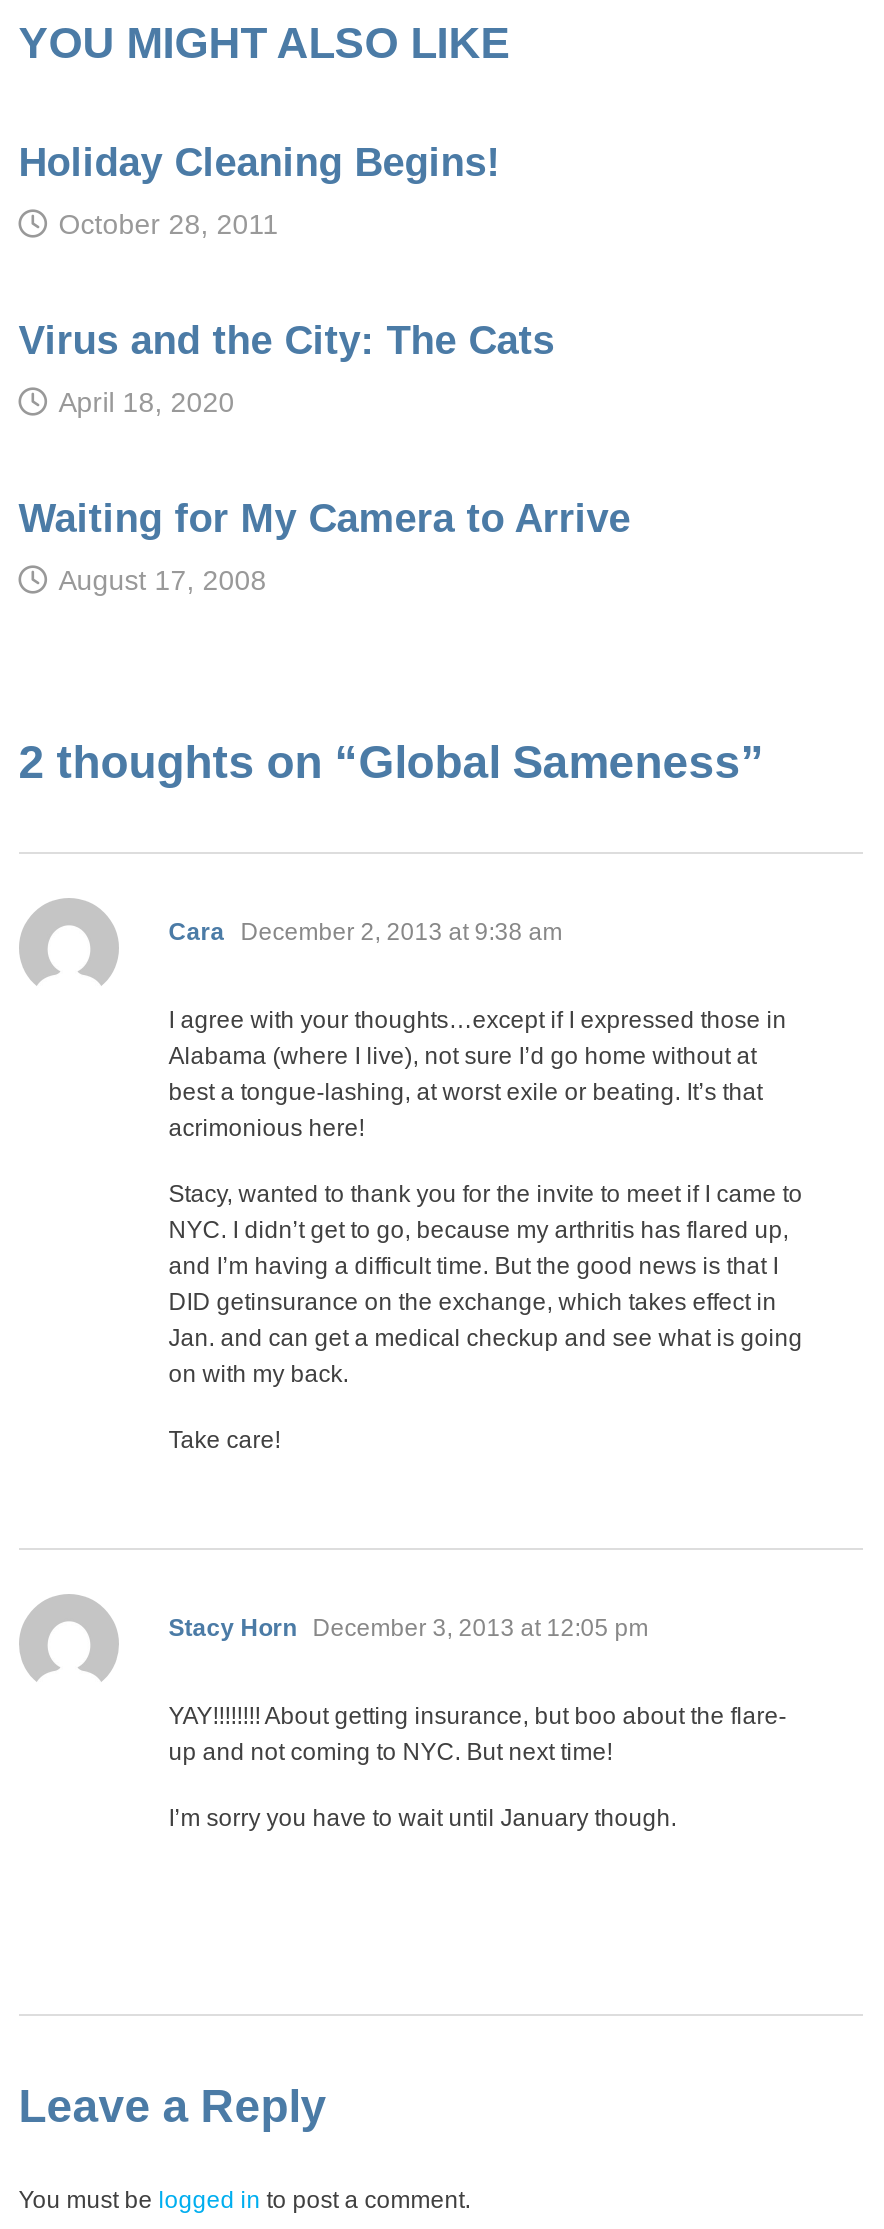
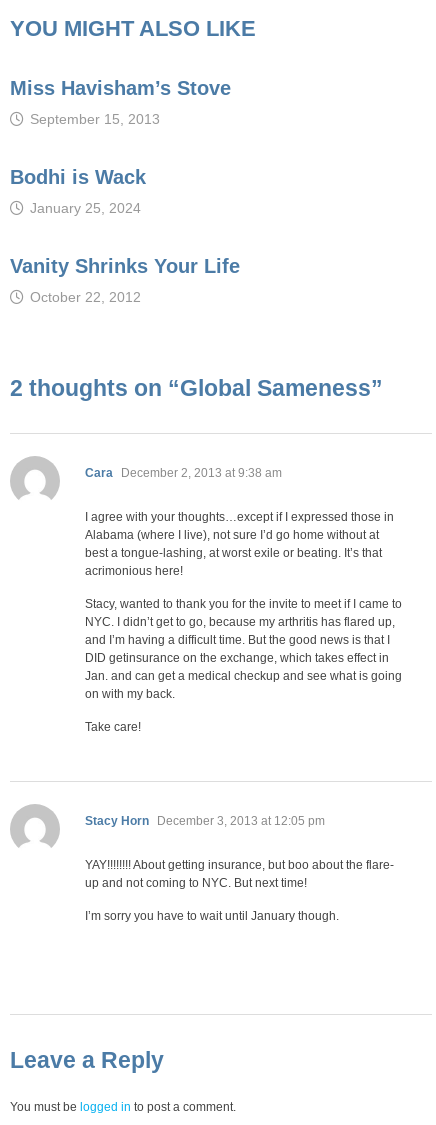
[19,140,501,184] Holiday Cleaning Begins! -> [10,77,231,99] Miss Havisham’s Stove
[59,208,279,240] October 28, 2011 -> [30,111,160,127] September 15, 2013
[19,318,555,362] Virus and the City: The Cats -> [10,166,146,188] Bodhi is Wack
[59,386,235,418] April 18, 2020 -> [30,200,141,216] January 25, 2024
[19,496,631,540] Waiting for My Camera to Arrive -> [10,255,240,277] Vanity Shrinks Your Life
[59,564,267,596] August 17, 2008 -> [30,289,141,305] October 22, 2012

